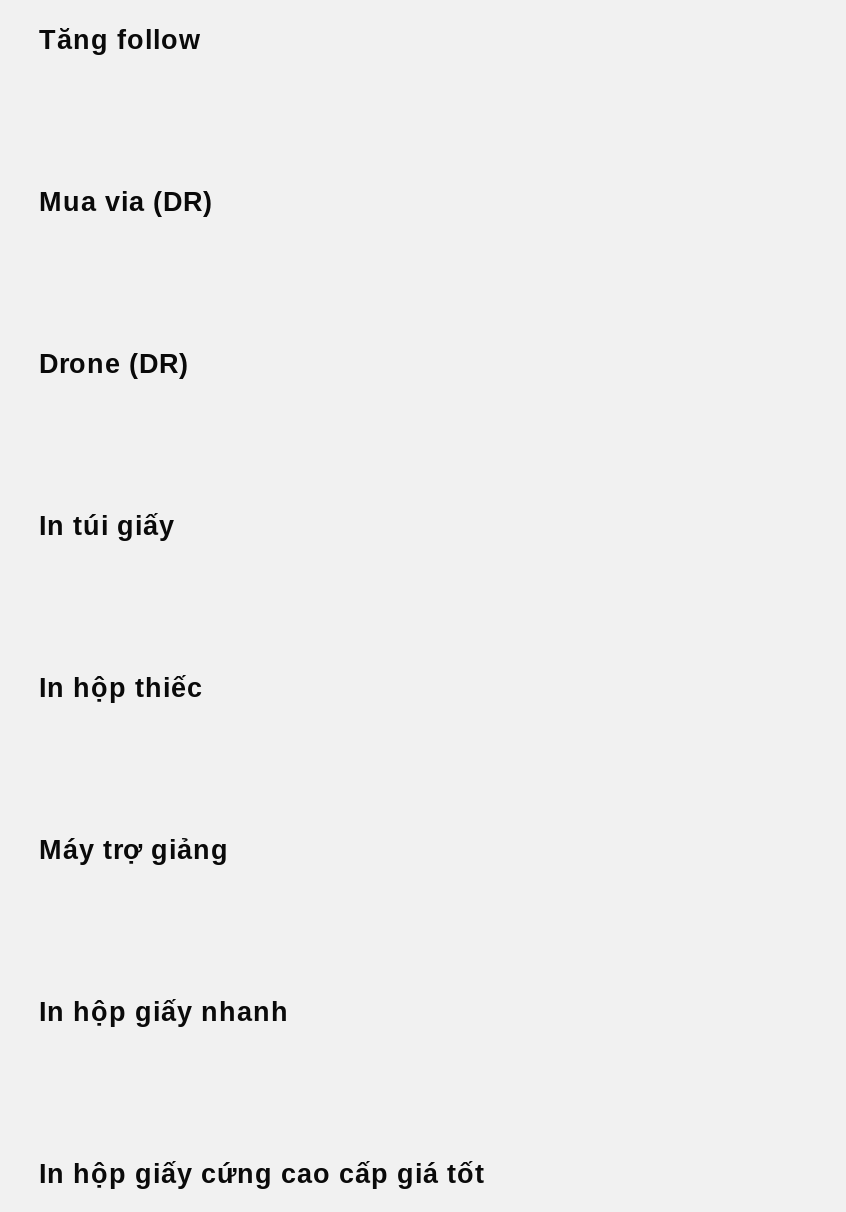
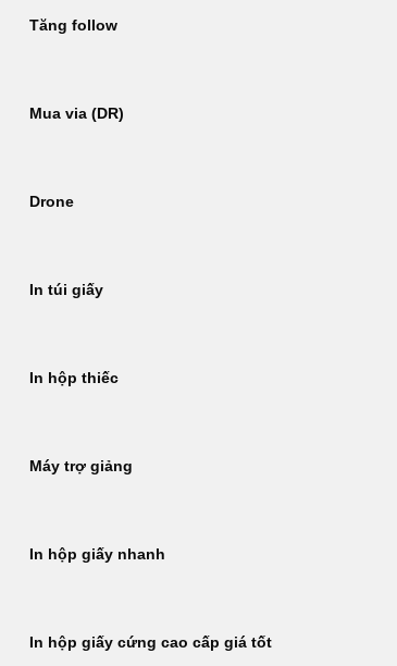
[39,349,189,379] Drone (DR) -> [29,194,74,210] Drone

